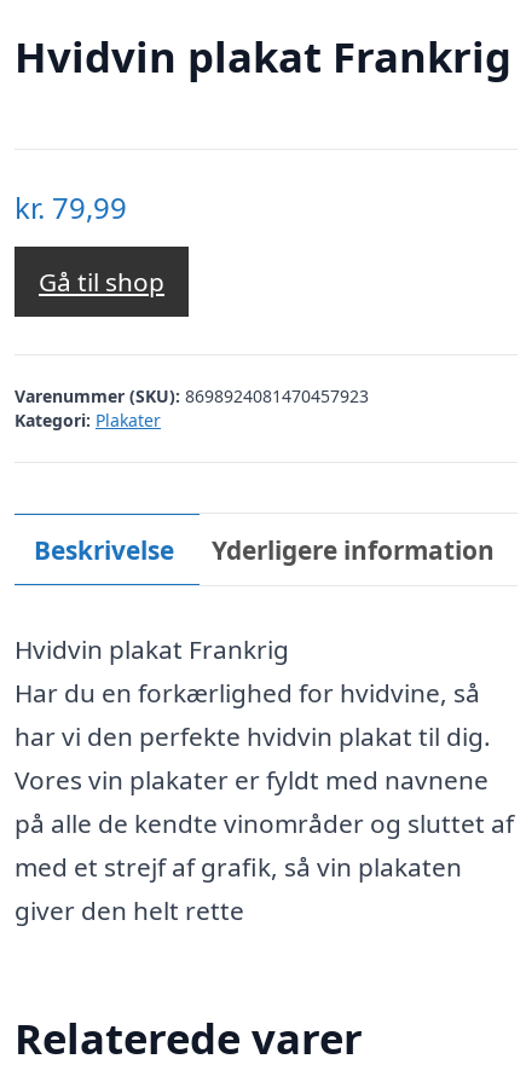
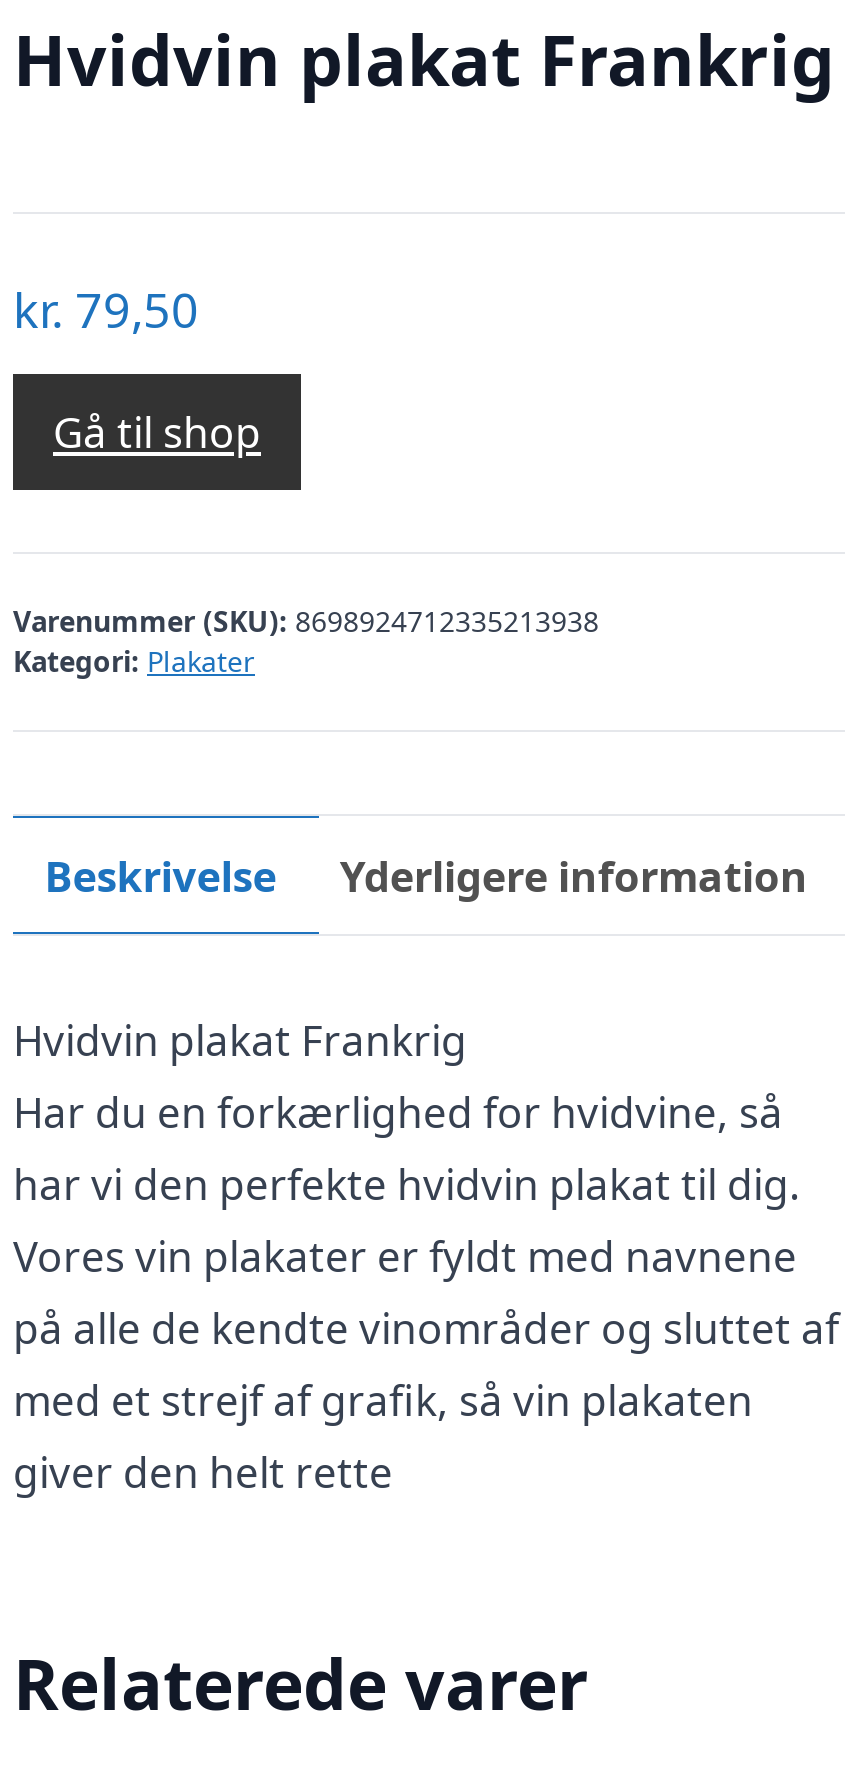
[15,187,127,227] kr. 79,99 -> [13,275,199,341] kr. 79,50
[15,384,369,407] Varenummer (SKU): 8698924081470457923 -> [13,602,599,640] Varenummer (SKU): 8698924712335213938

